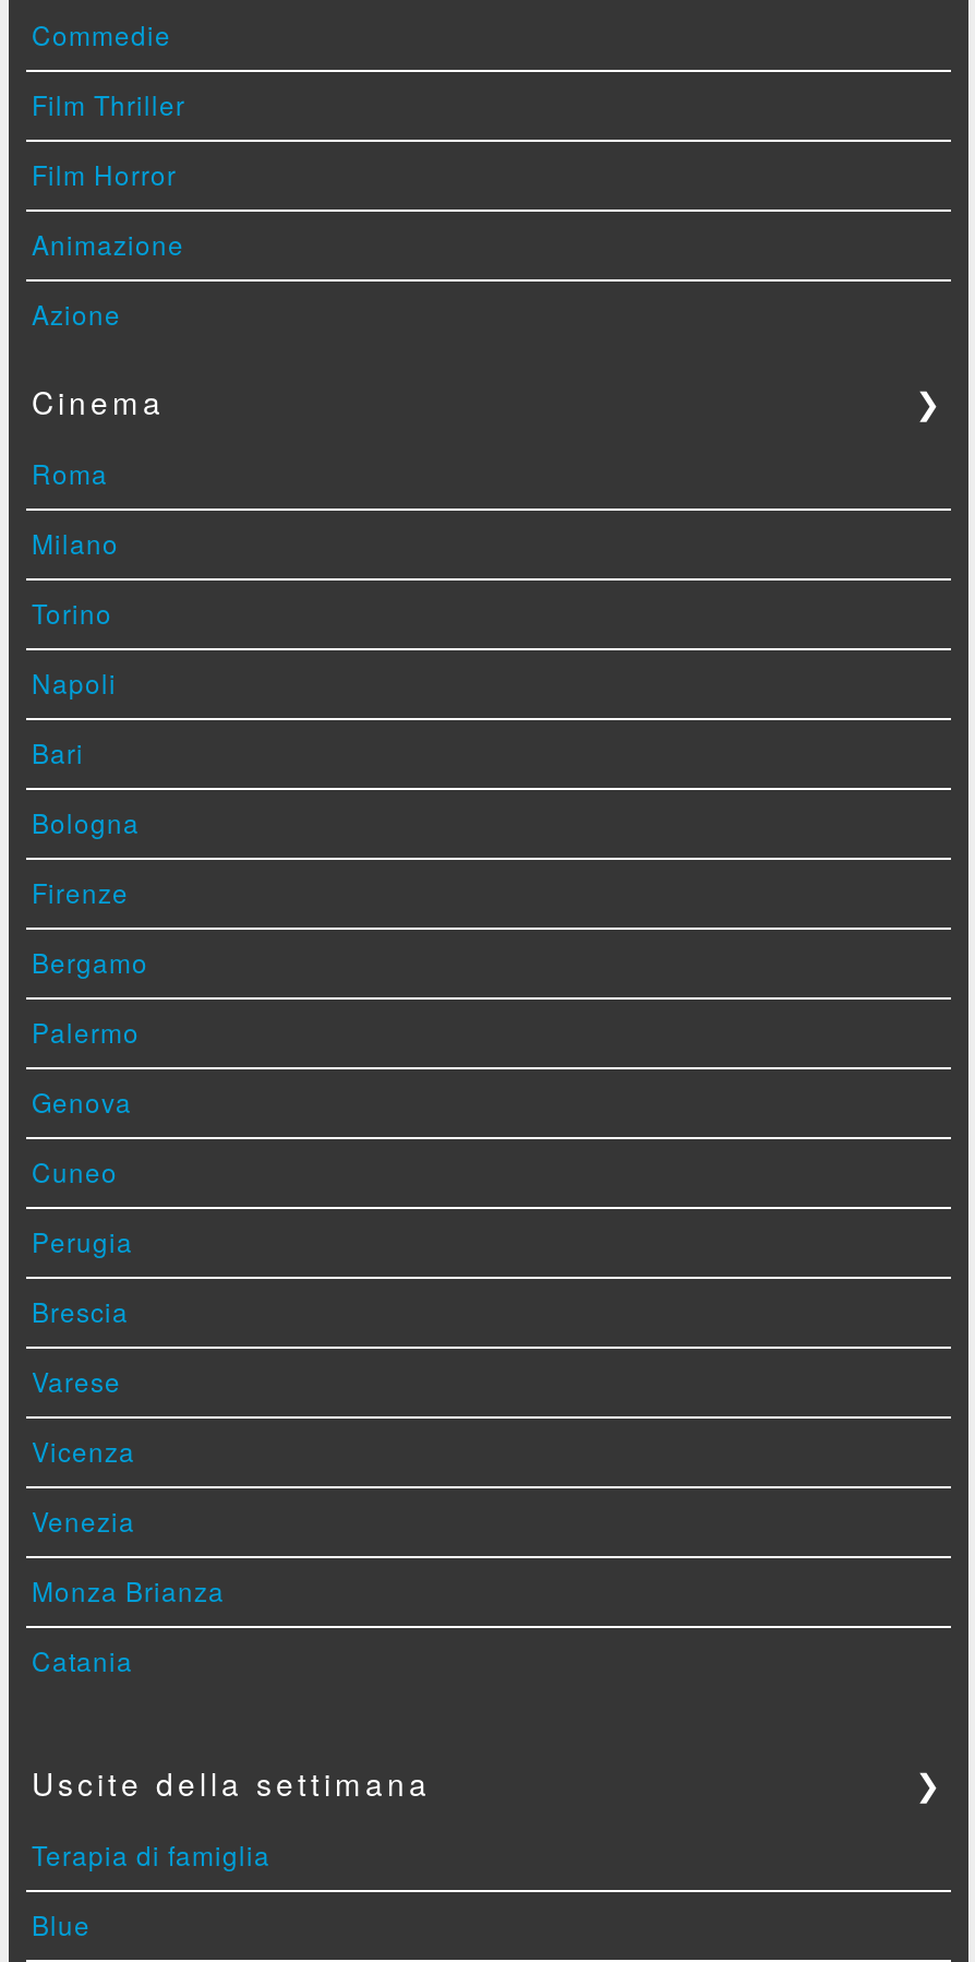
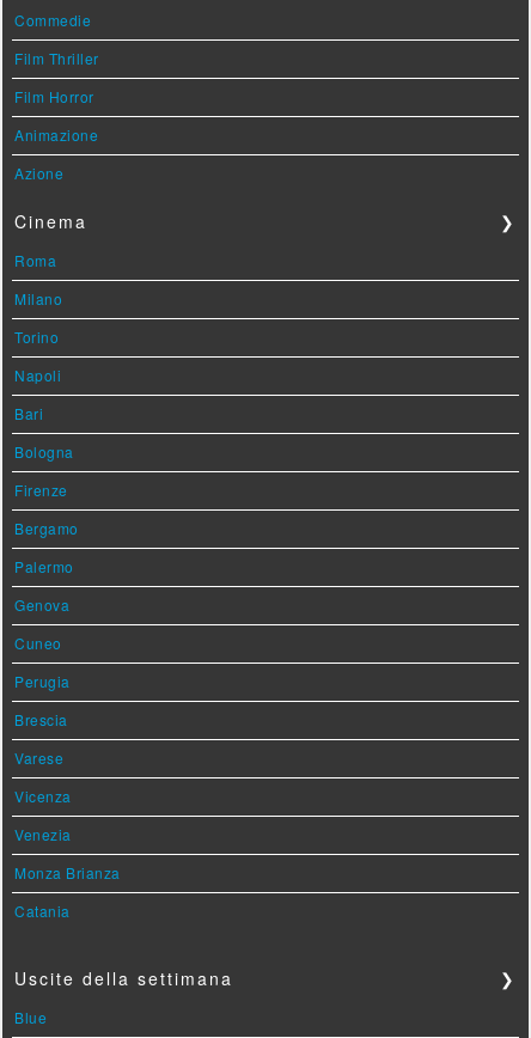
[32,1835,270,1873] Terapia di famiglia -> none

